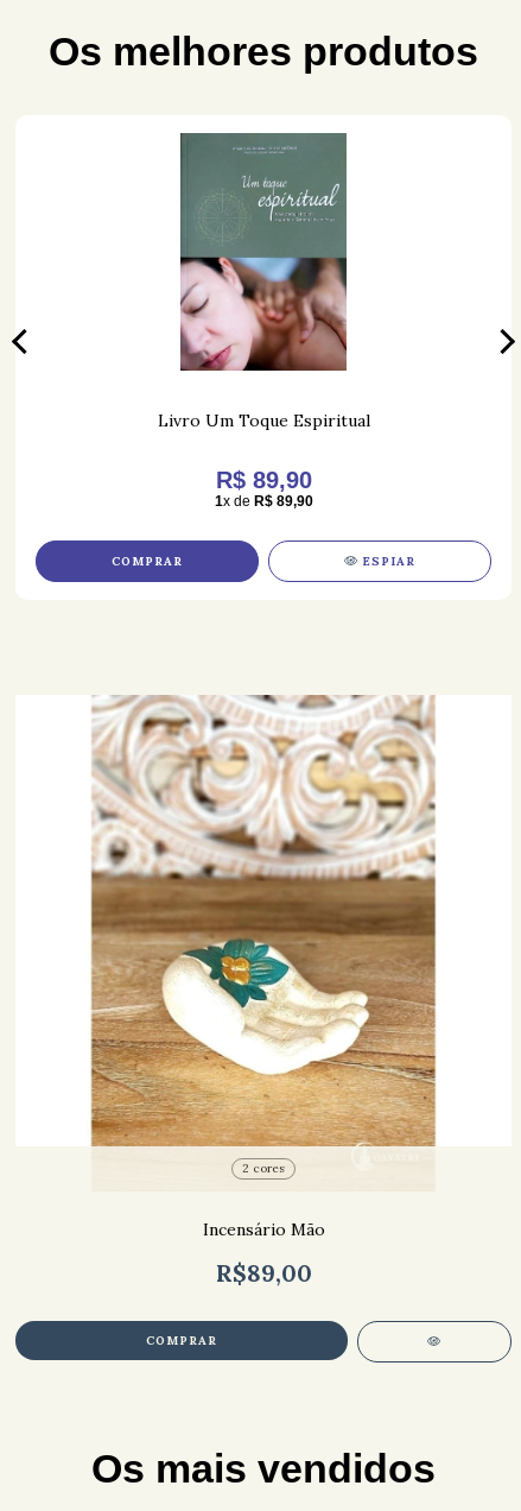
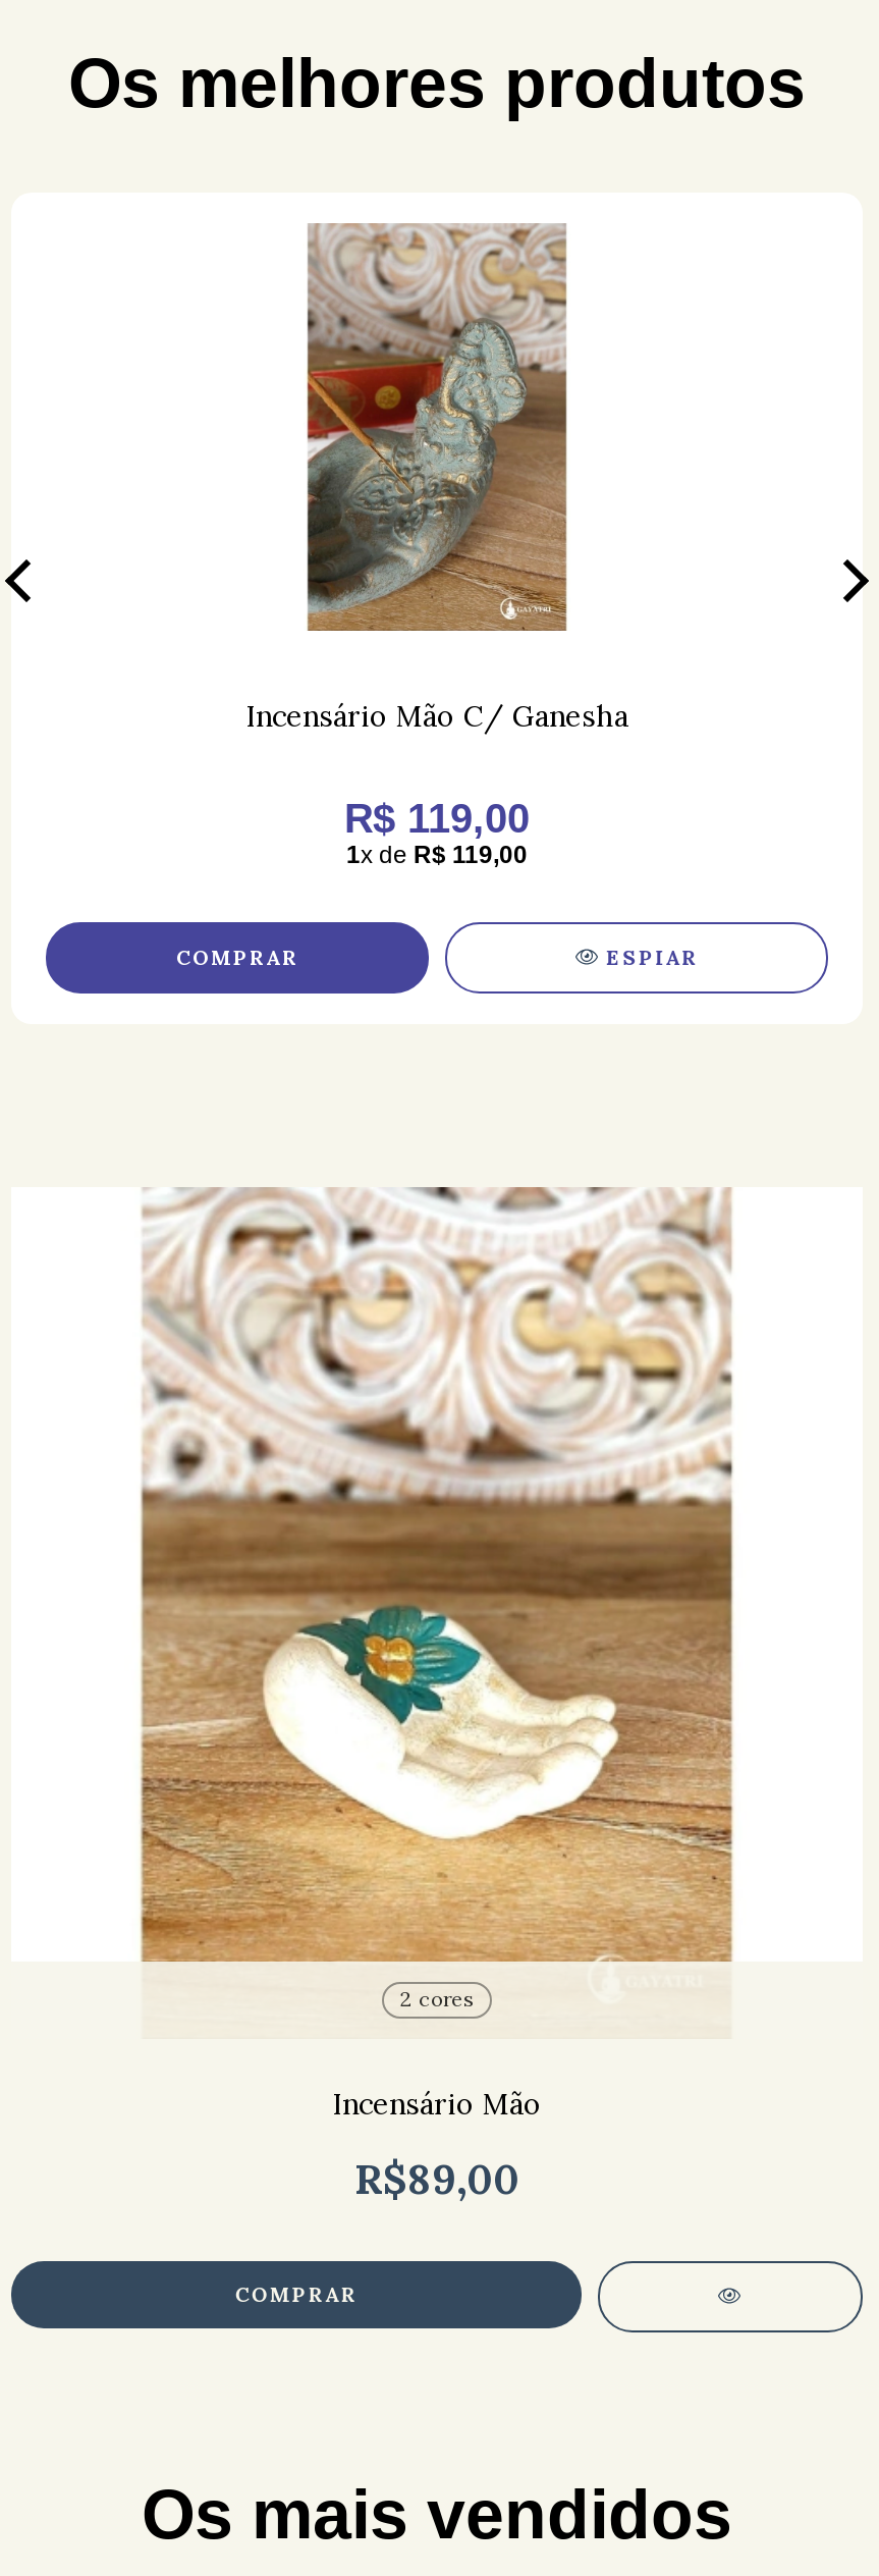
[157,132,370,431] [image] | Livro Um Toque Espiritual -> [245,223,628,735] [image] | Incensário Mão C/ Ganesha
[214,467,313,510] R$ 89,90 | 1x de R$ 89,90 -> [344,796,530,869] R$ 119,00 | 1x de R$ 119,00

